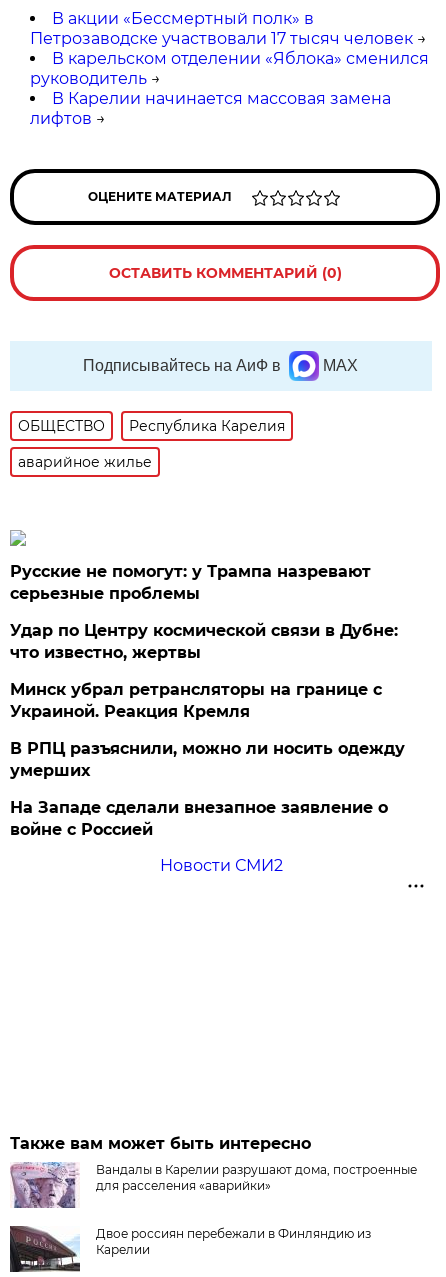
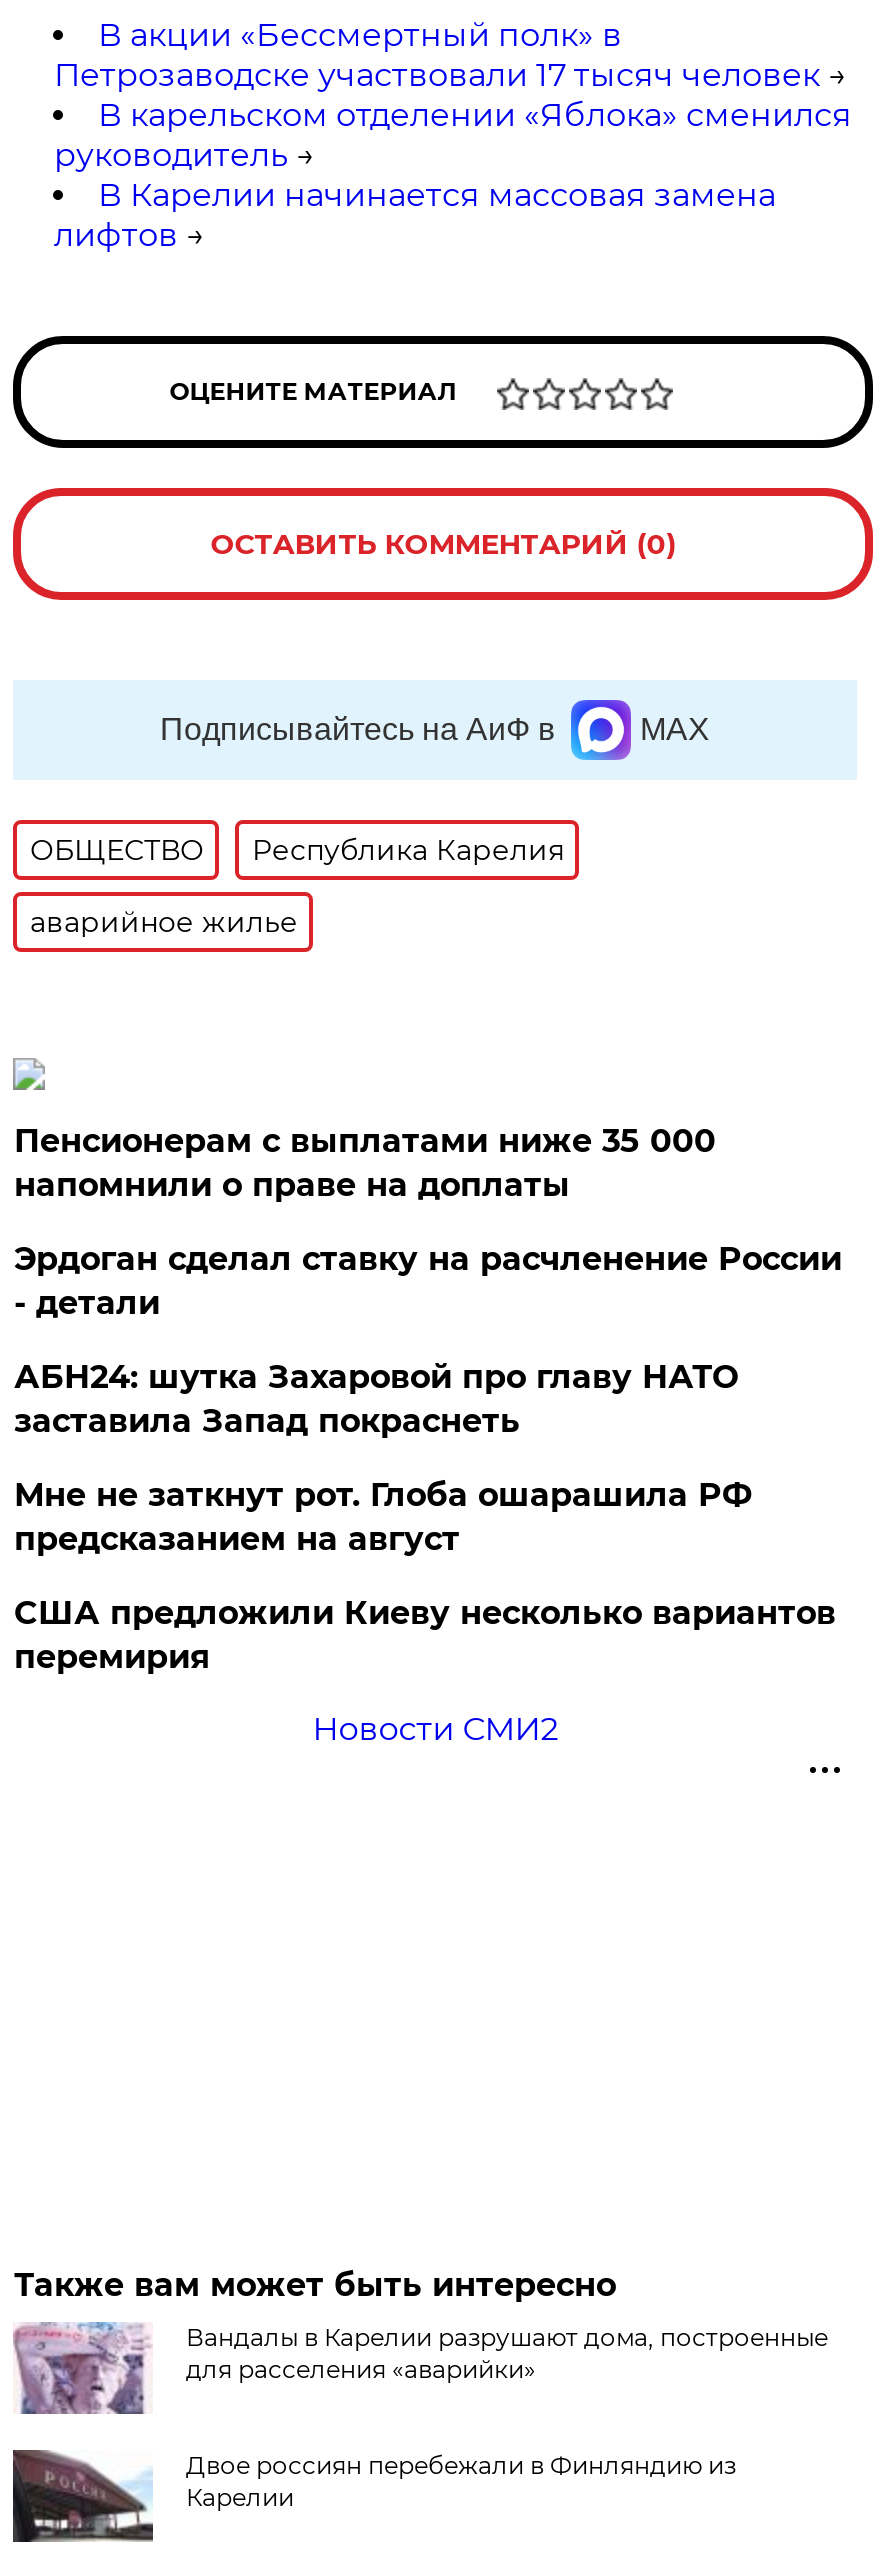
[10,562,371,603] Русские не помогут: у Трампа назревают | серьезные проблемы -> [14,1122,716,1204] Пенсионерам с выплатами ниже 35 000 | напомнили о праве на доплаты
[10,621,398,662] Удар по Центру космической связи в Дубне: | что известно, жертвы -> [14,1240,842,1322] Эрдоган сделал ставку на расчленение России | - детали
[10,680,382,721] Минск убрал ретрансляторы на границе с | Украиной. Реакция Кремля -> [14,1358,738,1440] АБН24: шутка Захаровой про главу НАТО | заставила Запад покраснеть
[10,739,405,780] В РПЦ разъяснили, можно ли носить одежду | умерших -> [14,1476,752,1558] Мне не заткнут рот. Глоба ошарашила РФ | предсказанием на август
[10,798,388,839] На Западе сделали внезапное заявление о | войне с Россией -> [14,1594,836,1676] США предложили Киеву несколько вариантов | перемирия

